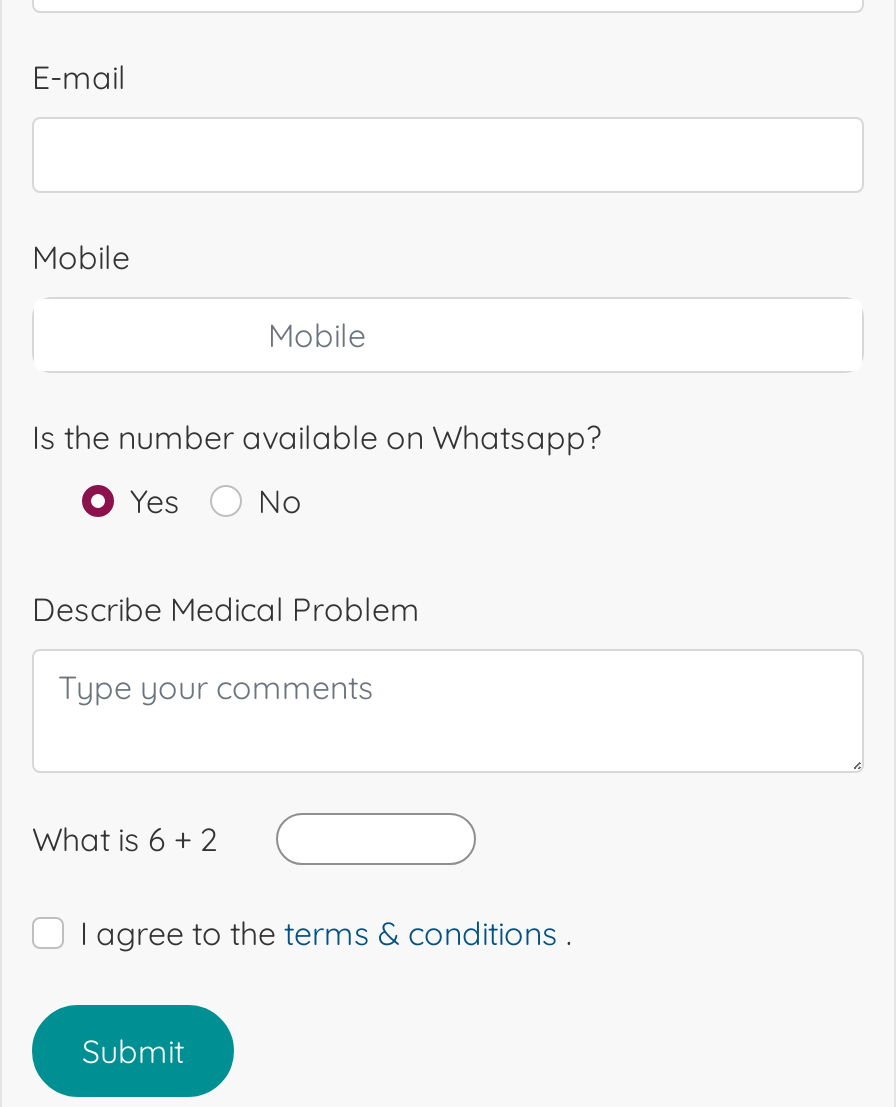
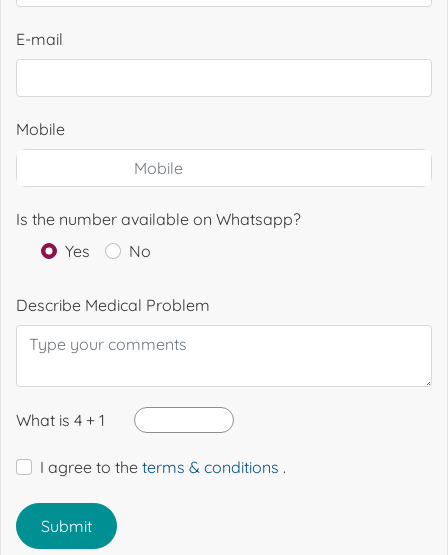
[32,819,218,859] What is 6 + 2 -> [16,410,105,430] What is 4 + 1

